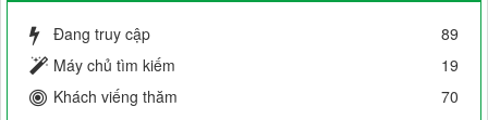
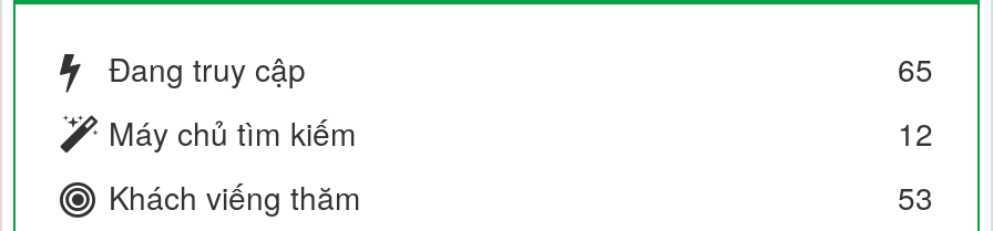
[441,22,459,44] 89 -> [898,46,933,91] 65
[441,54,459,75] 19 -> [898,111,933,155] 12
[441,85,459,106] 70 -> [898,175,933,219] 53

